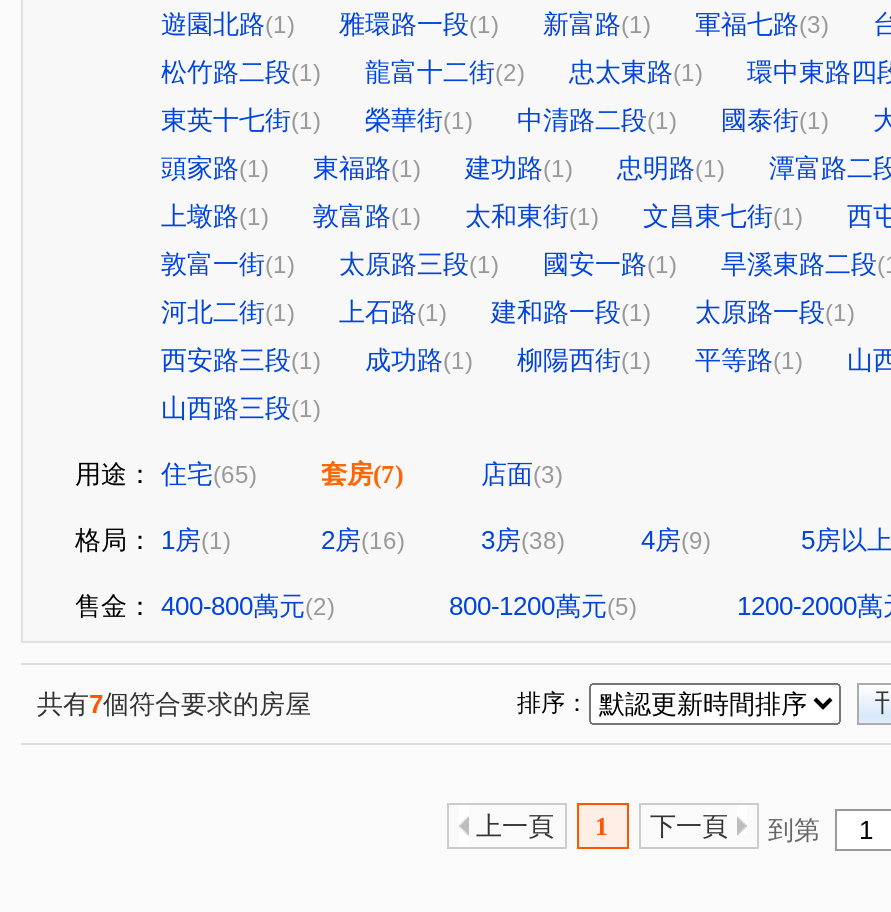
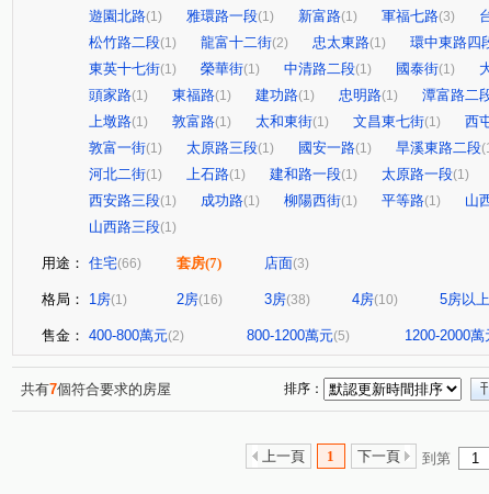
[75,459,257,489] 用途： 住宅(65) -> [42,255,141,271] 用途： 住宅(66)
[641,525,711,555] 4房(9) -> [352,291,398,307] 4房(10)

